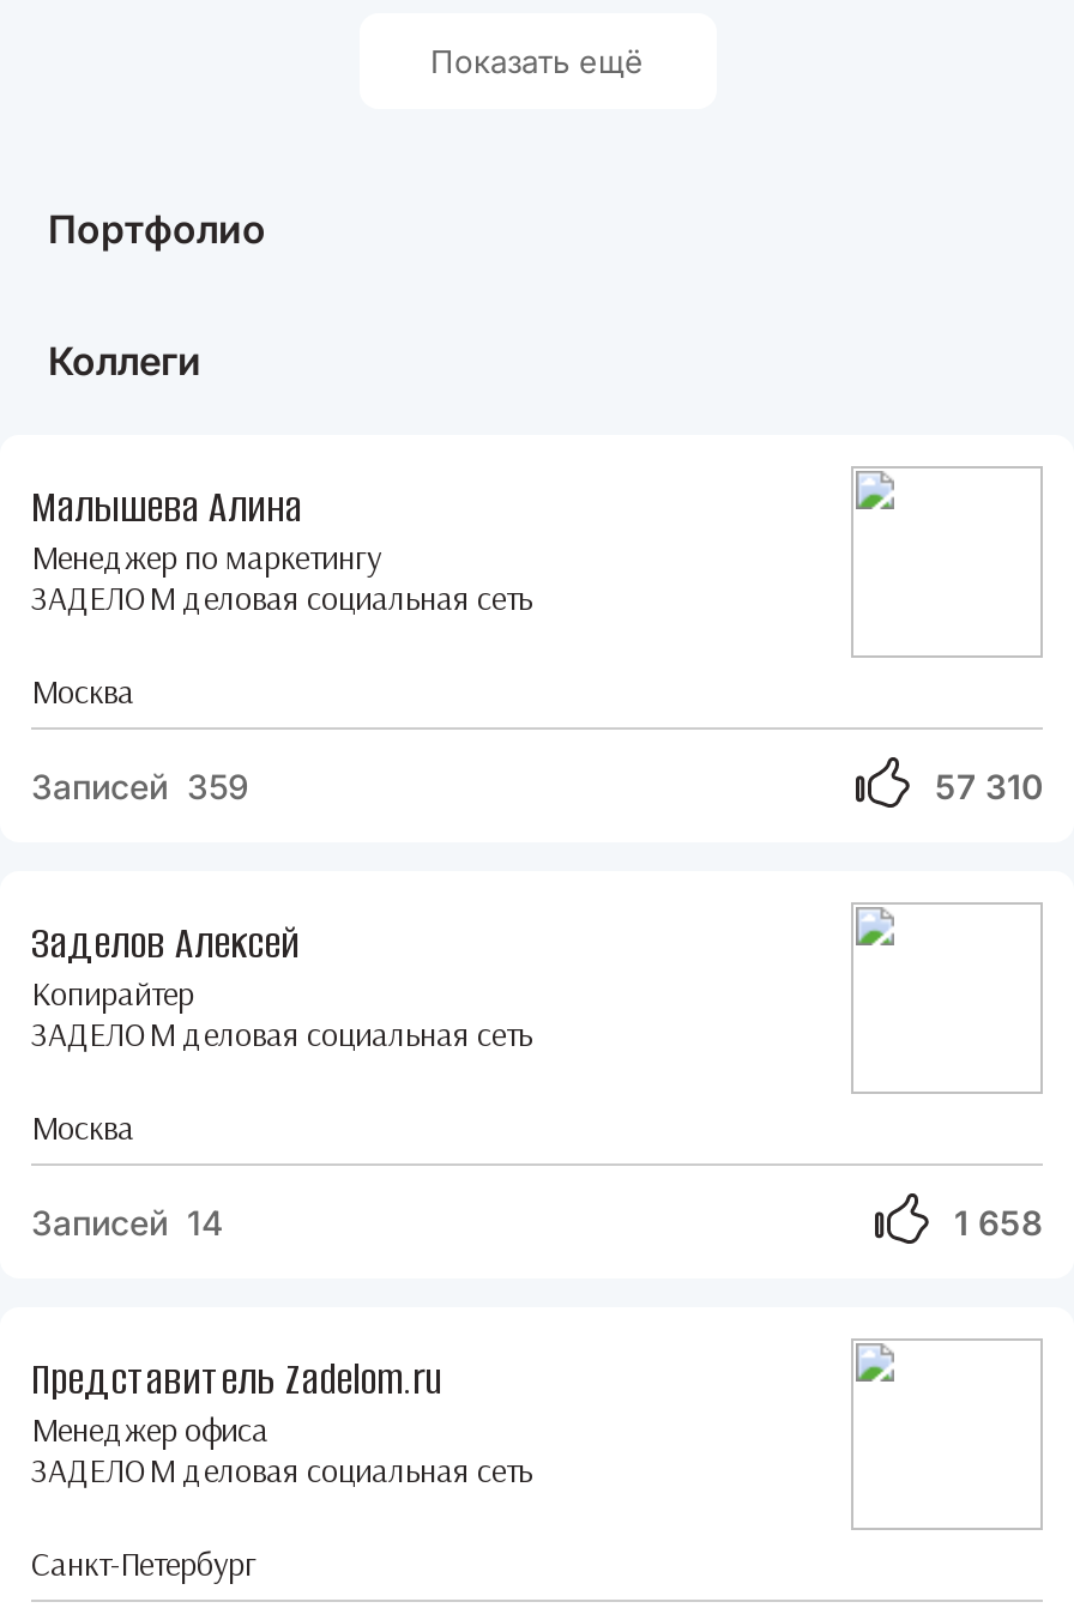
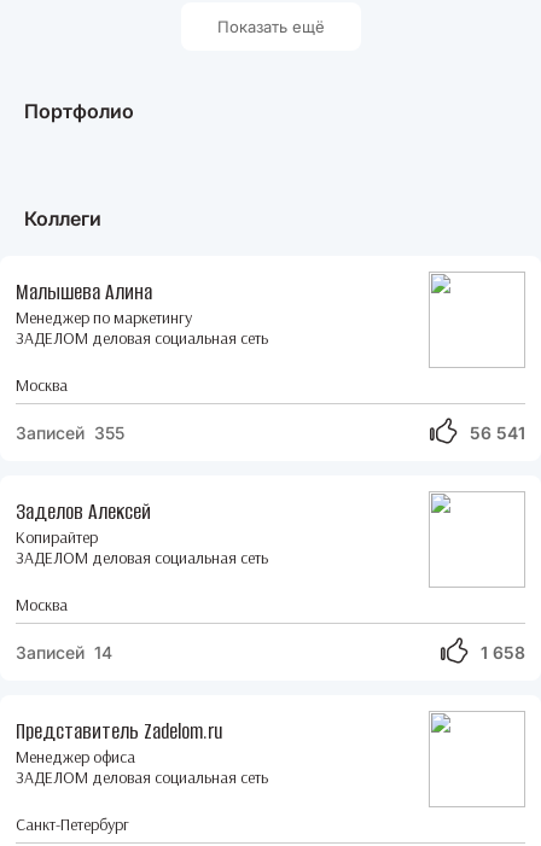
[31,766,249,806] Записей 359 -> [16,422,124,443] Записей 355
[935,766,1043,806] 57 310 -> [470,422,525,443] 56 541

